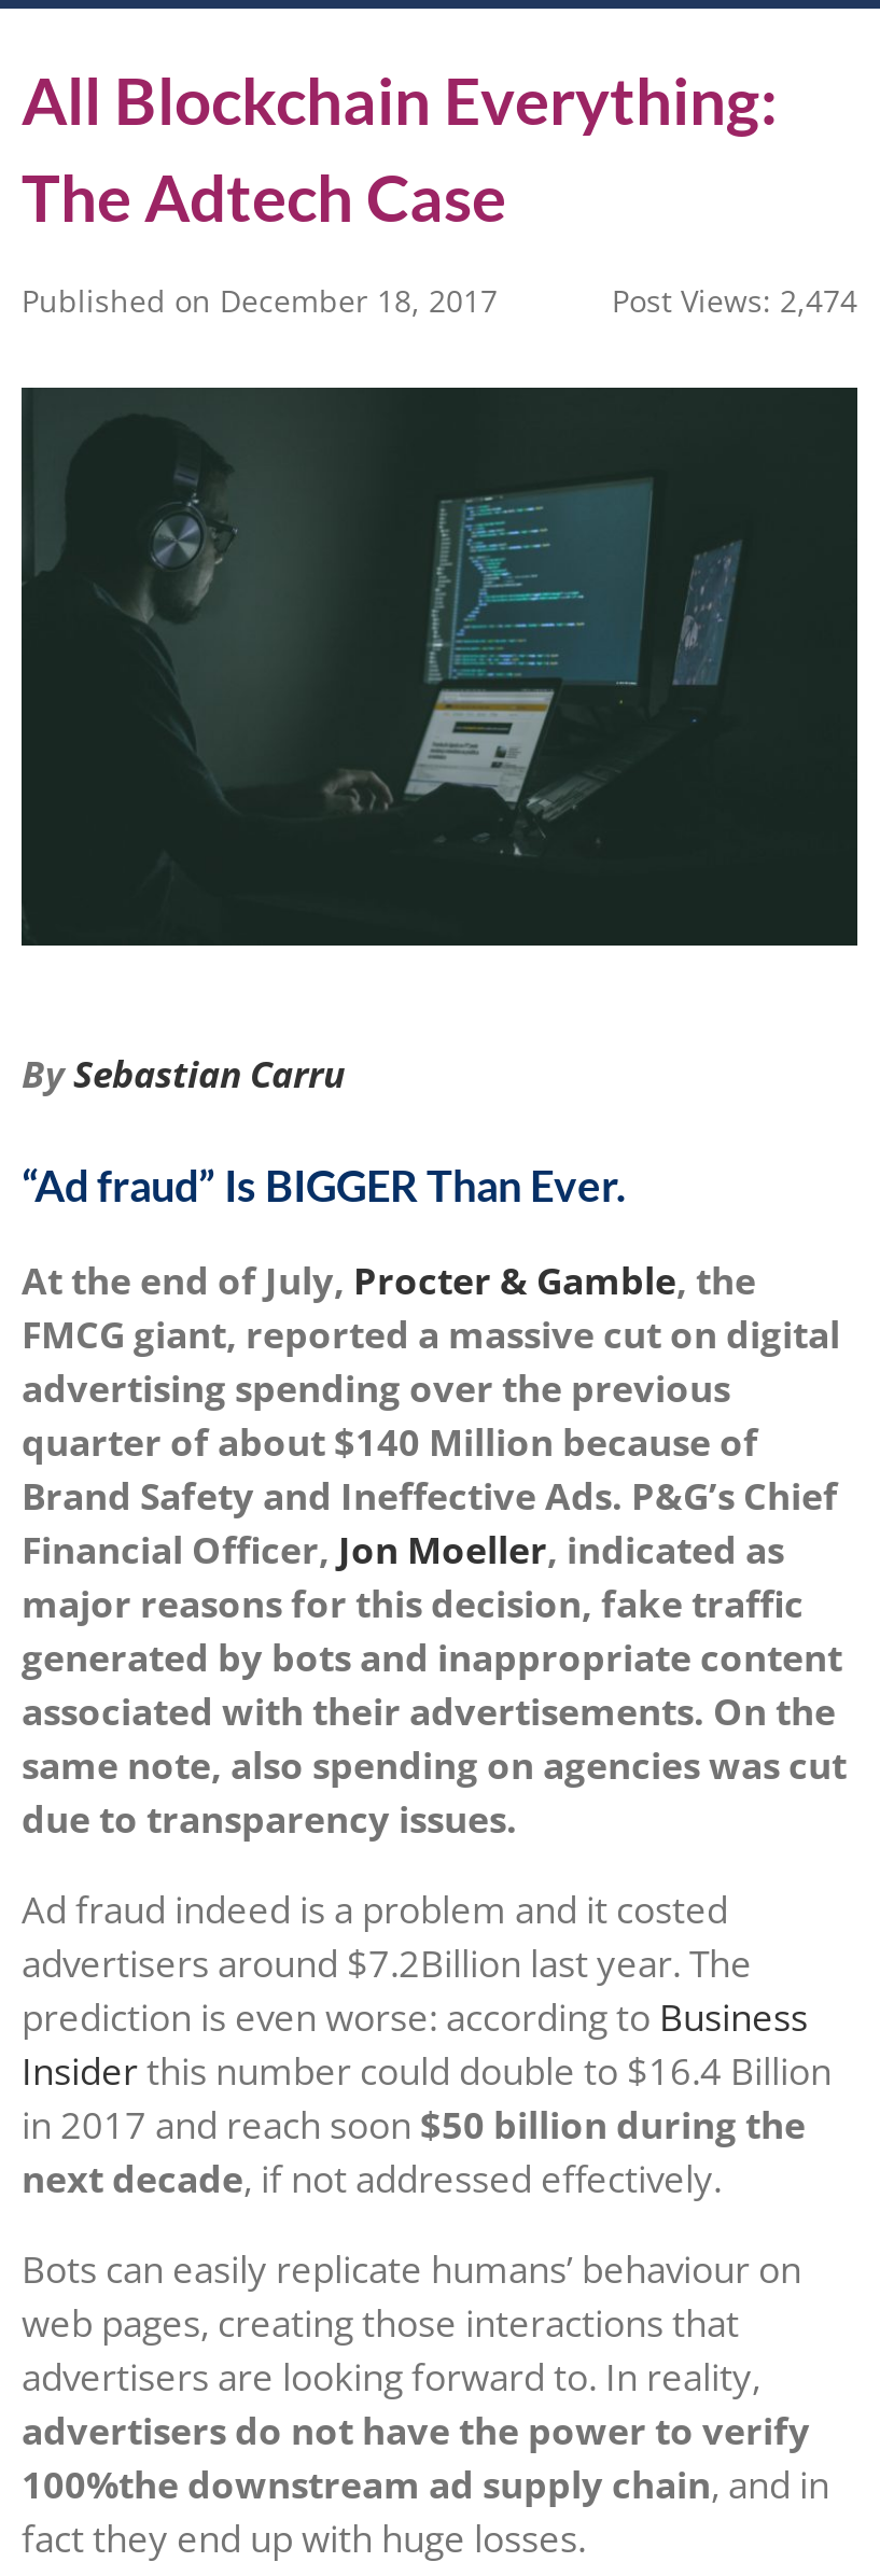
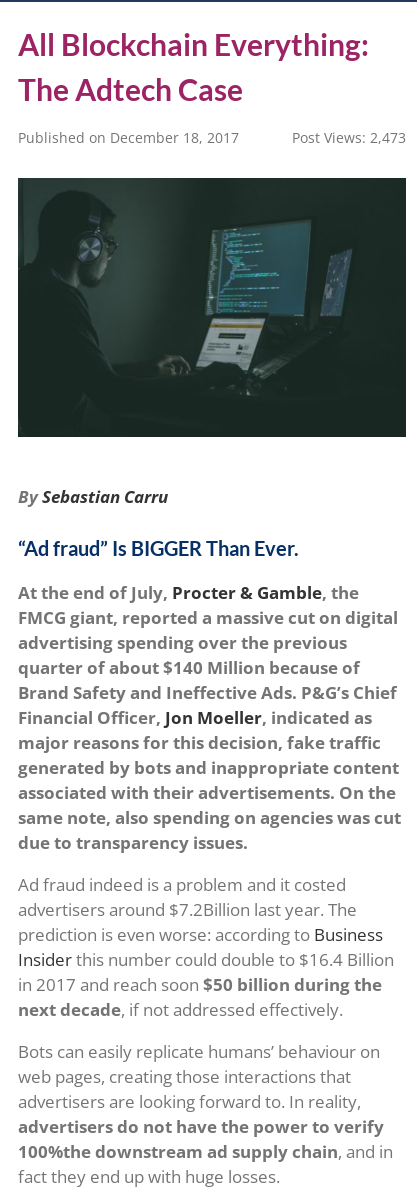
[612,281,857,322] Post Views: 2,474 -> [292,128,406,147] Post Views: 2,473

